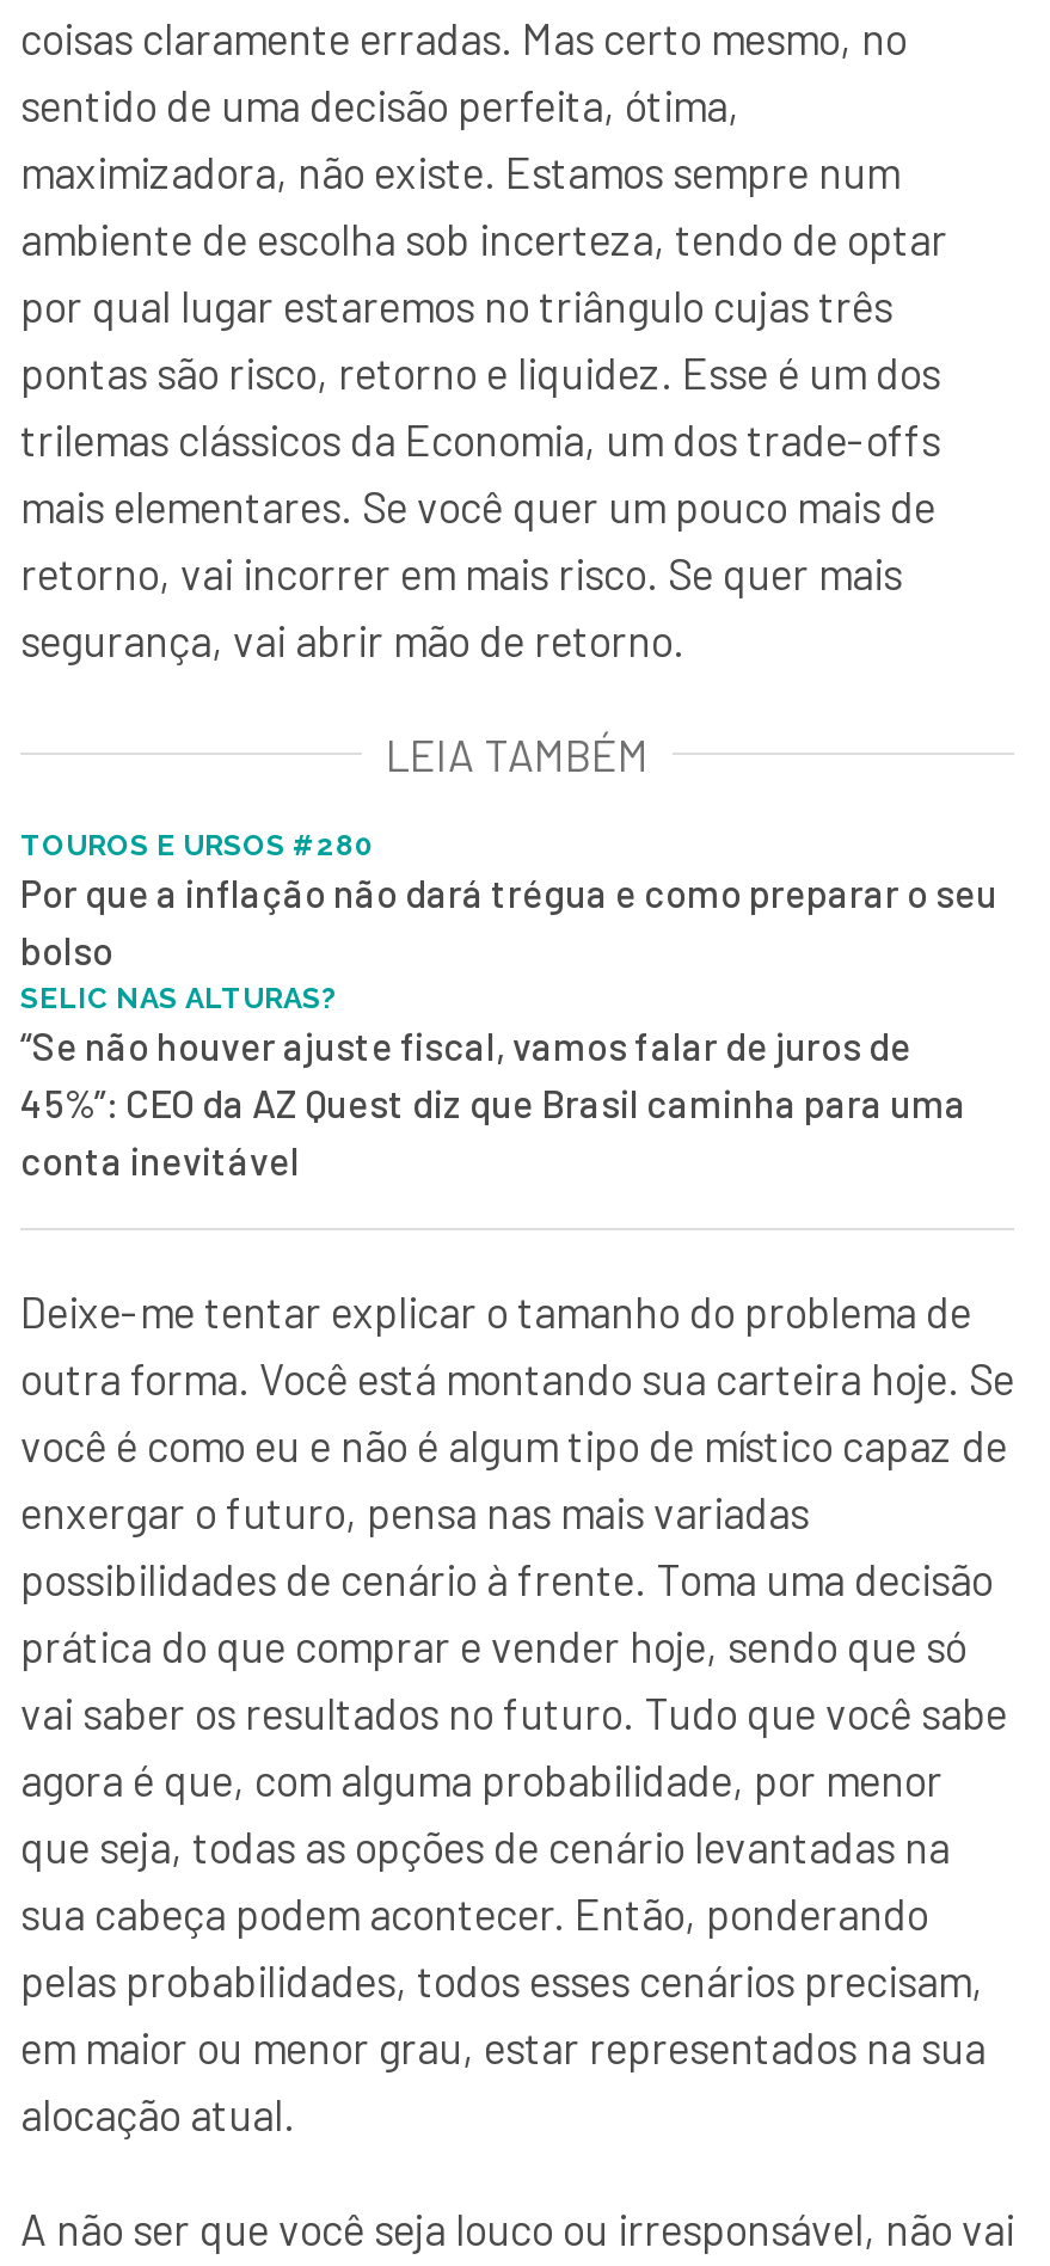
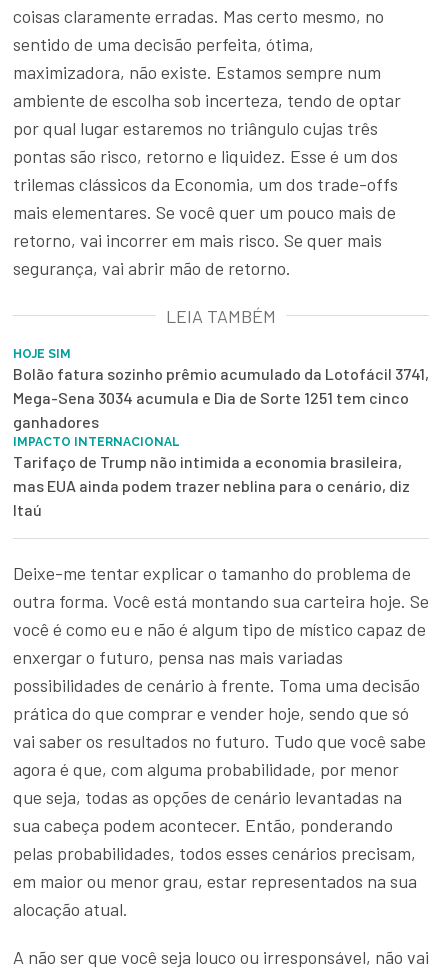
[20,829,997,1182] TOUROS E URSOS #280 | Por que a inflação não dará trégua e como preparar o seu | bolso | SELIC NAS ALTURAS? | “Se não houver ajuste fiscal, vamos falar de juros de | 45%”: CEO da AZ Quest diz que Brasil caminha para uma | conta inevitável -> [13,347,429,519] HOJE SIM | Bolão fatura sozinho prêmio acumulado da Lotofácil 3741, | Mega-Sena 3034 acumula e Dia de Sorte 1251 tem cinco | ganhadores | IMPACTO INTERNACIONAL | Tarifaço de Trump não intimida a economia brasileira, | mas EUA ainda podem trazer neblina para o cenário, diz | Itaú

